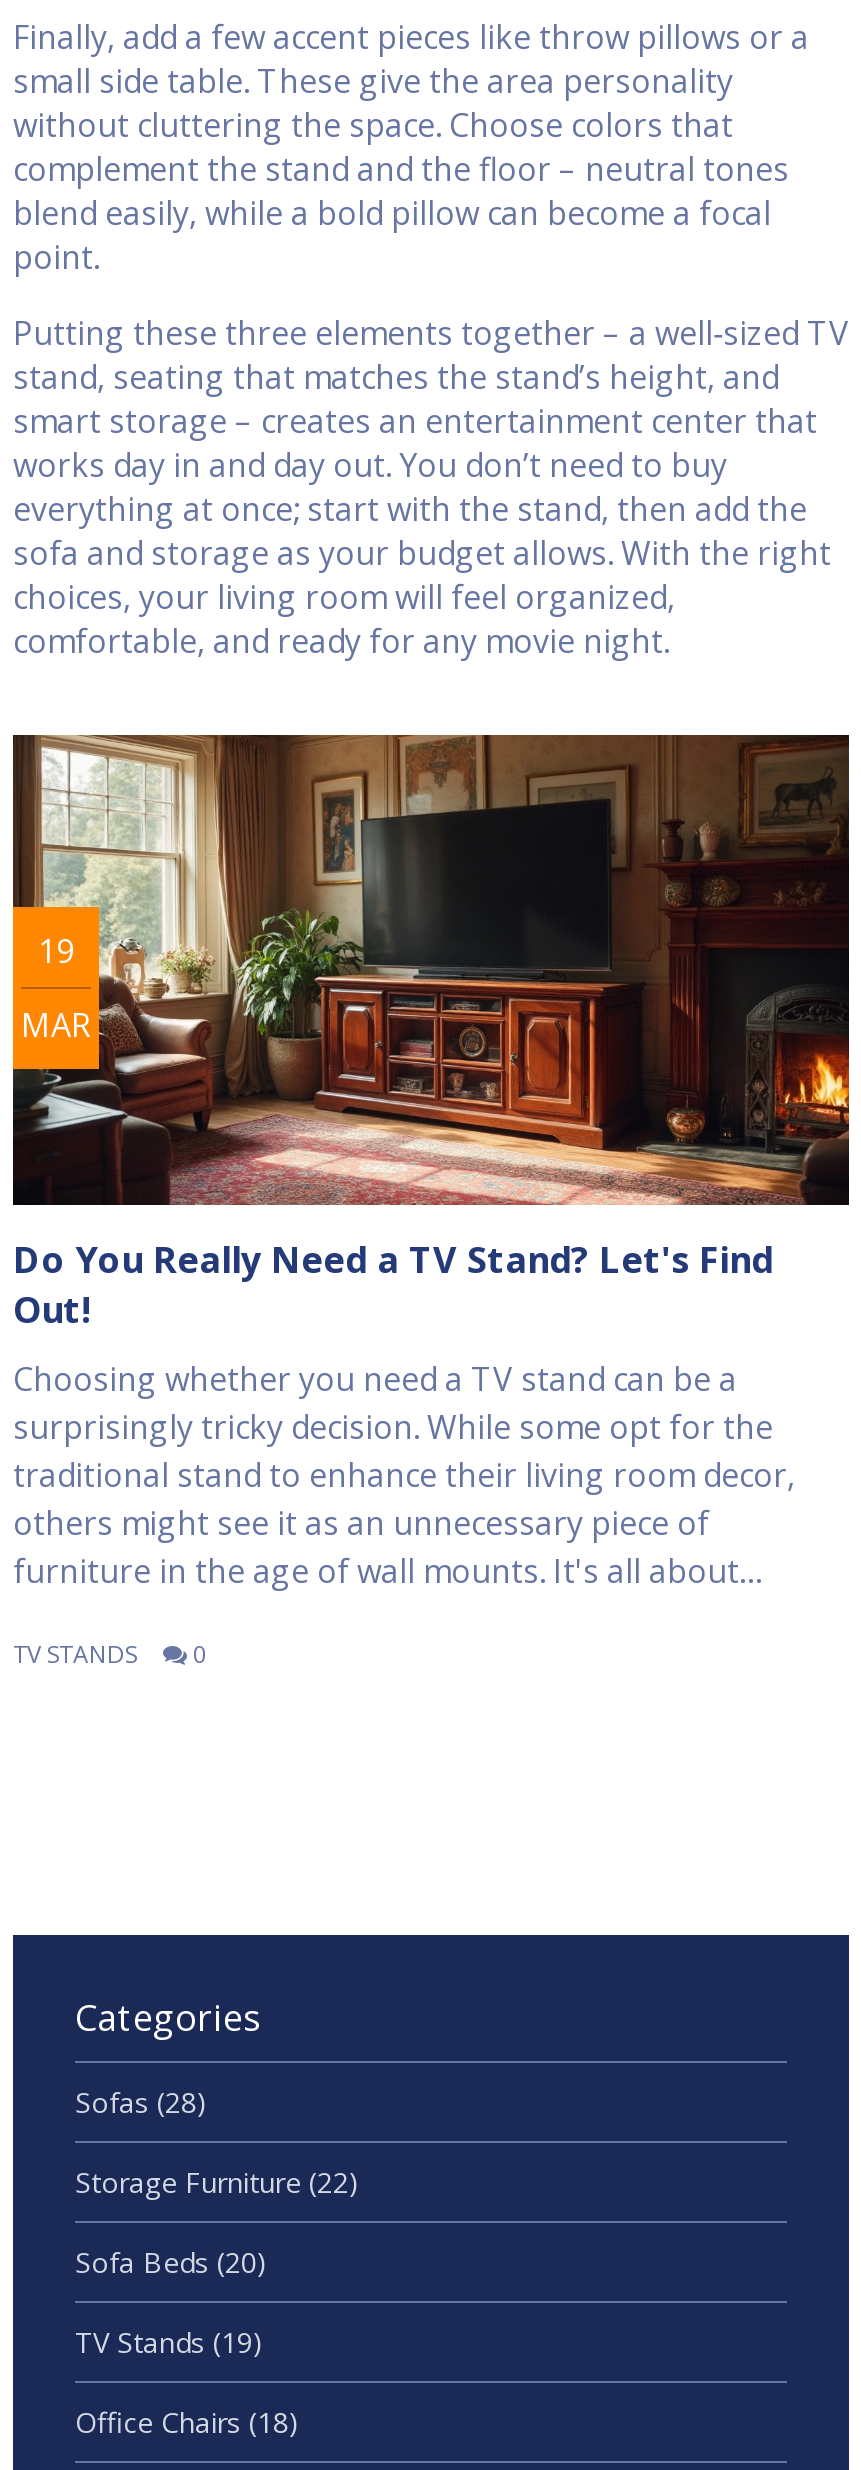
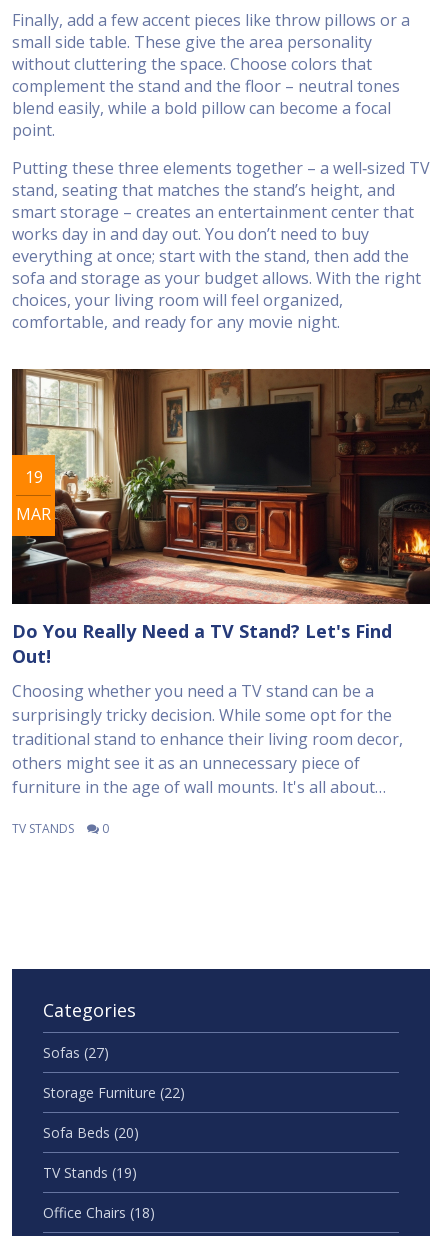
[75,2083,207,2121] Sofas (28) -> [43,1043,109,1062] Sofas (27)

